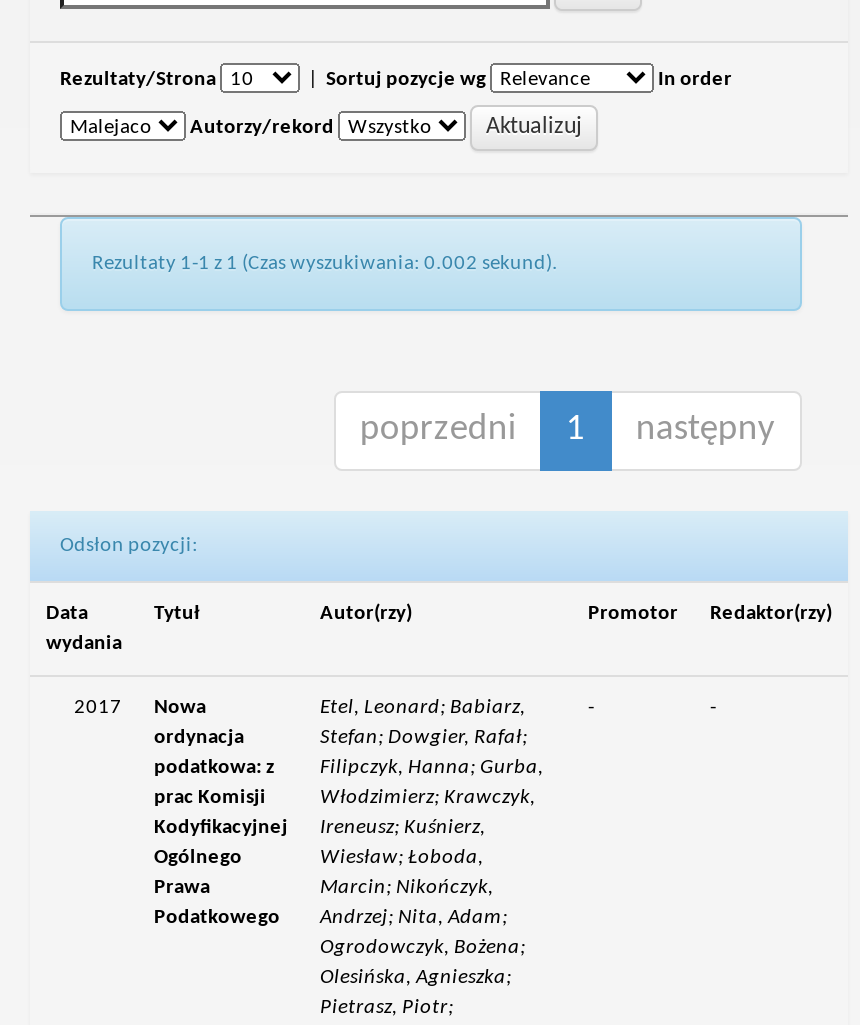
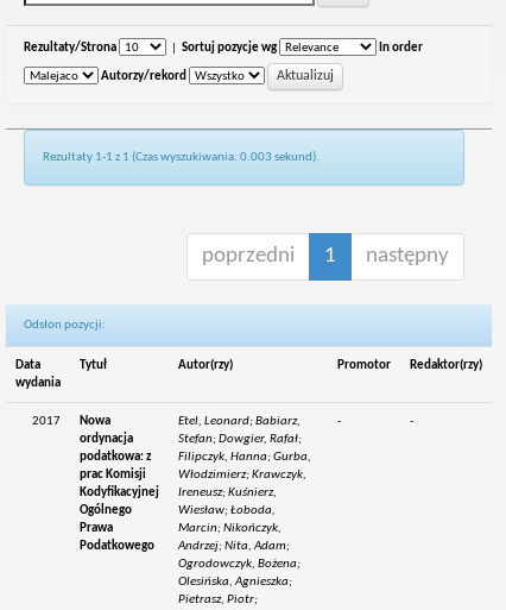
[92,253,558,275] Rezultaty 1-1 z 1 (Czas wyszukiwania: 0.002 sekund). -> [43,151,320,164] Rezultaty 1-1 z 1 (Czas wyszukiwania: 0.003 sekund).

